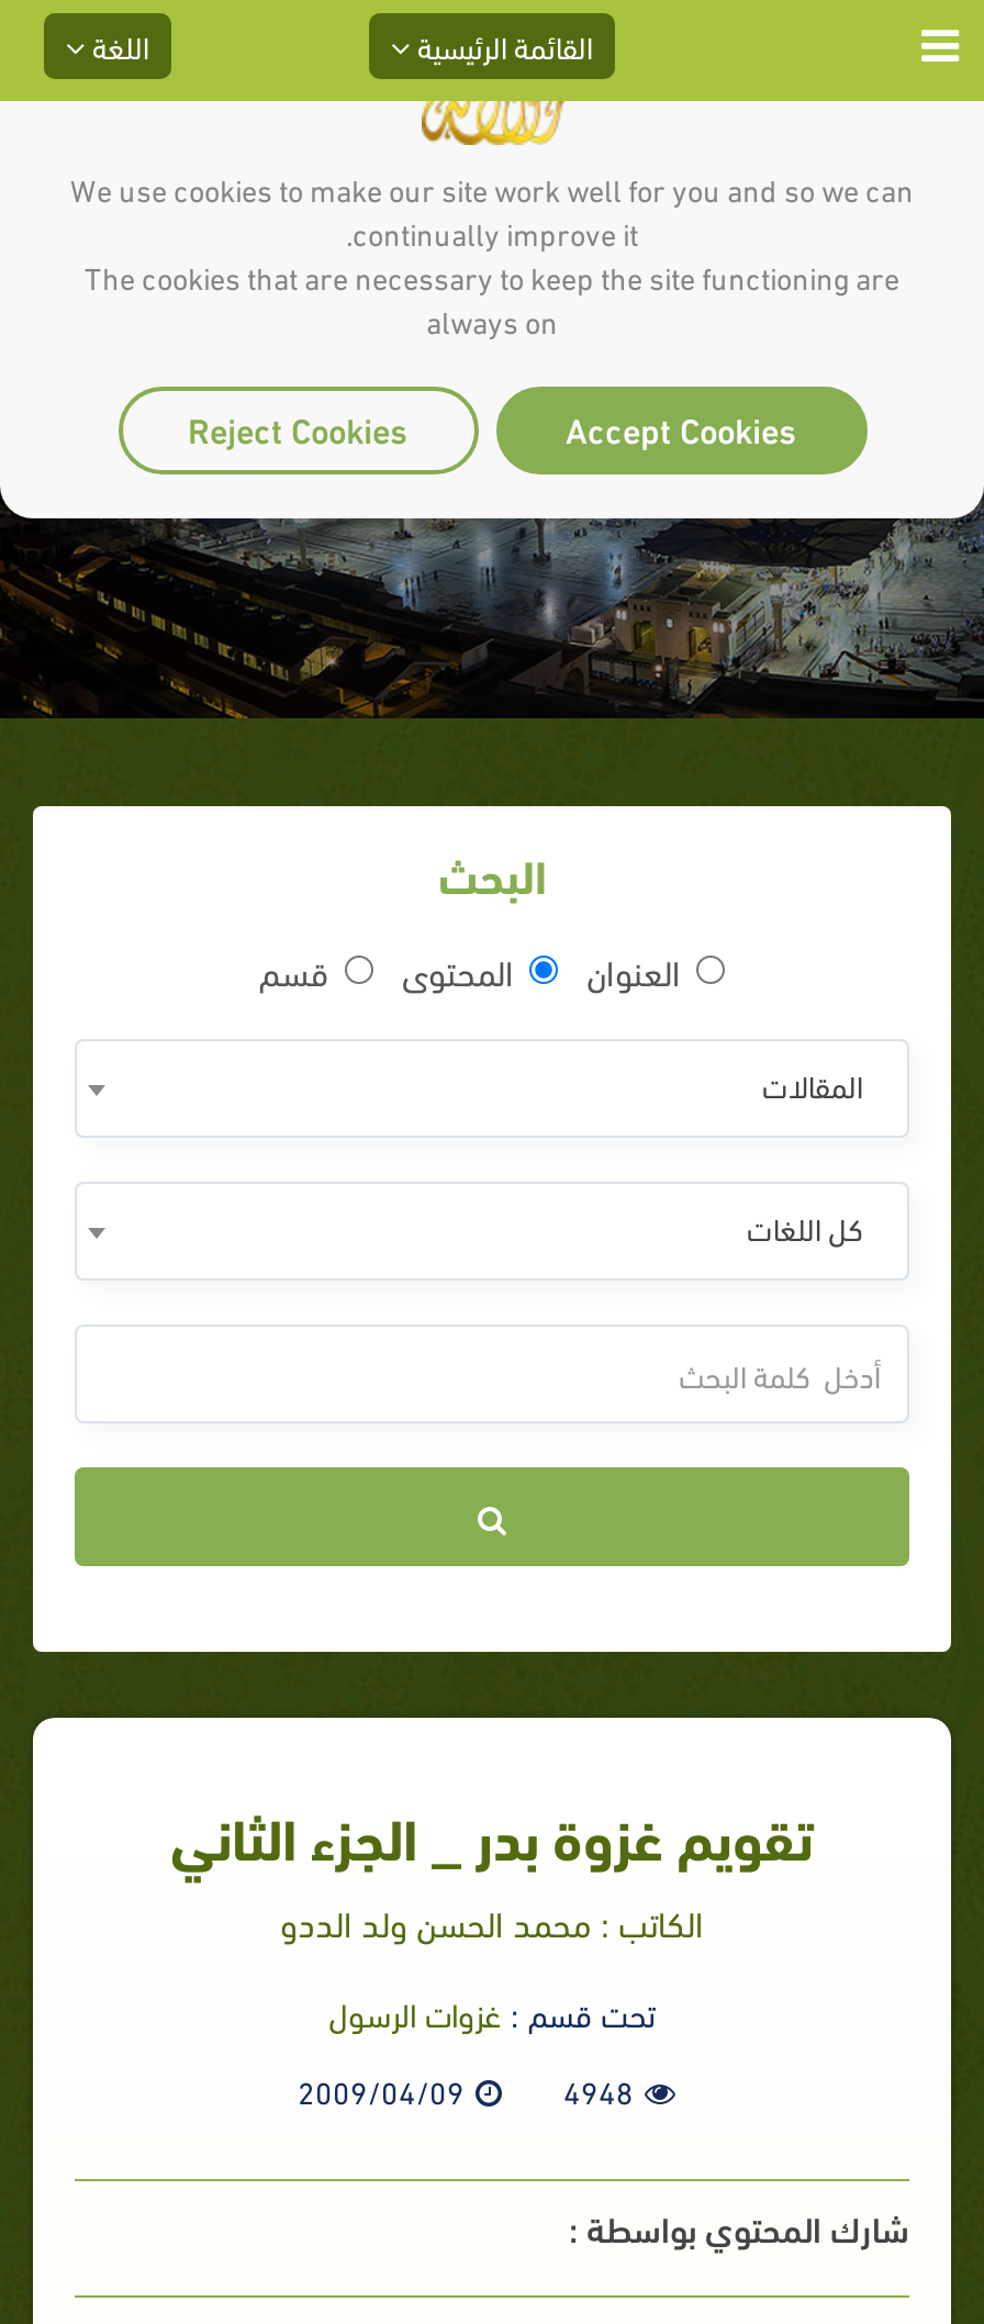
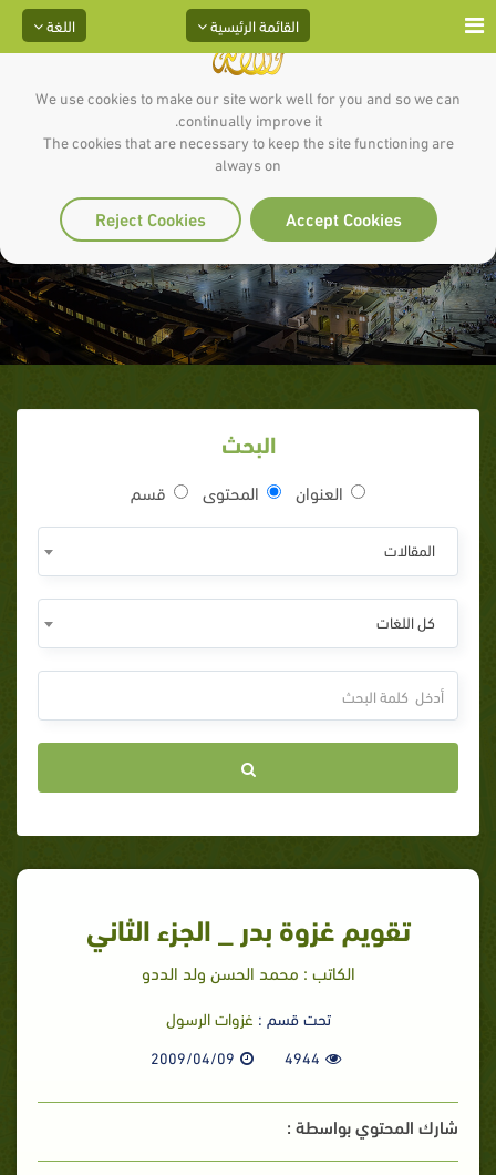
[563,2067,634,2113] 4948 -> [284,1045,319,1069] 4944

